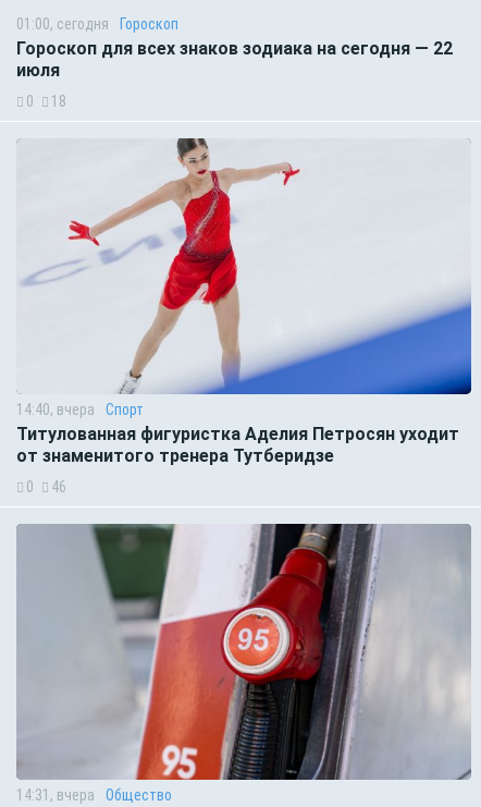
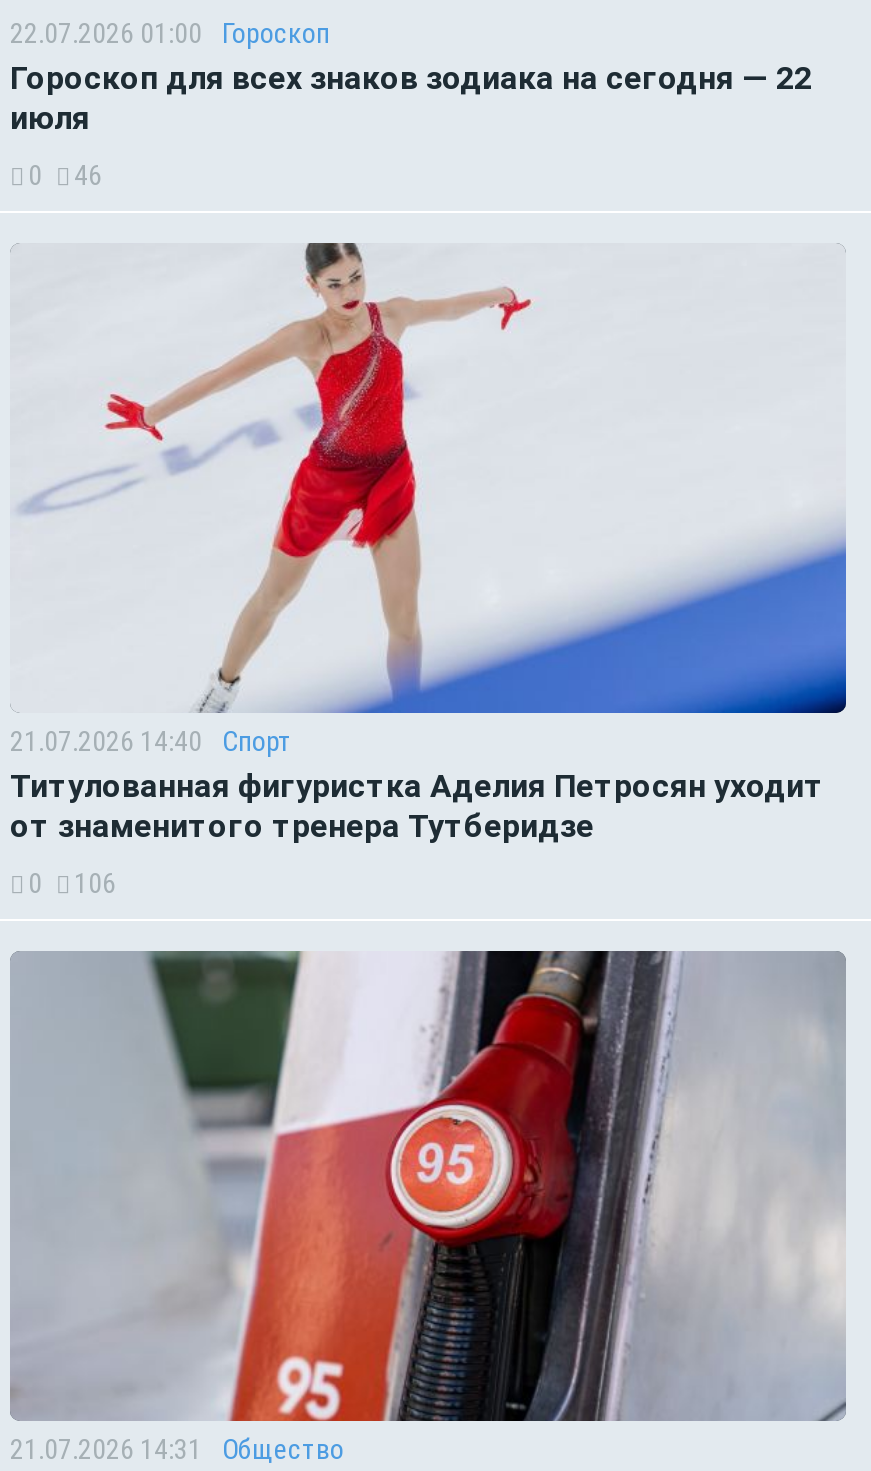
[16,15,178,32] 01:00, сегодня Гороскоп -> [10,16,330,48] 22.07.2026 01:00 Гороскоп
[26,92,66,110] 0 18 -> [28,158,102,190] 0 46
[16,401,144,418] 14:40, вчера Спорт -> [10,725,292,757] 21.07.2026 14:40 Спорт
[26,478,66,495] 0 46 -> [28,867,116,899] 0 106
[16,786,172,804] 14:31, вчера Общество -> [10,1433,344,1465] 21.07.2026 14:31 Общество

